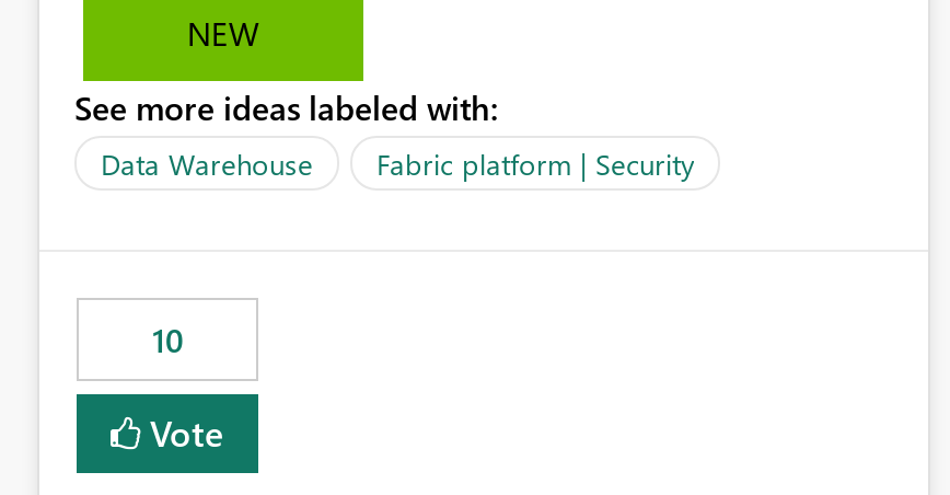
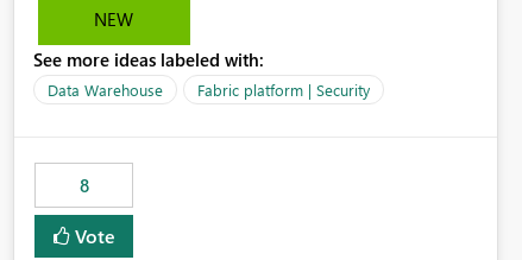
[152,318,183,362] 10 -> [79,174,89,198] 8

